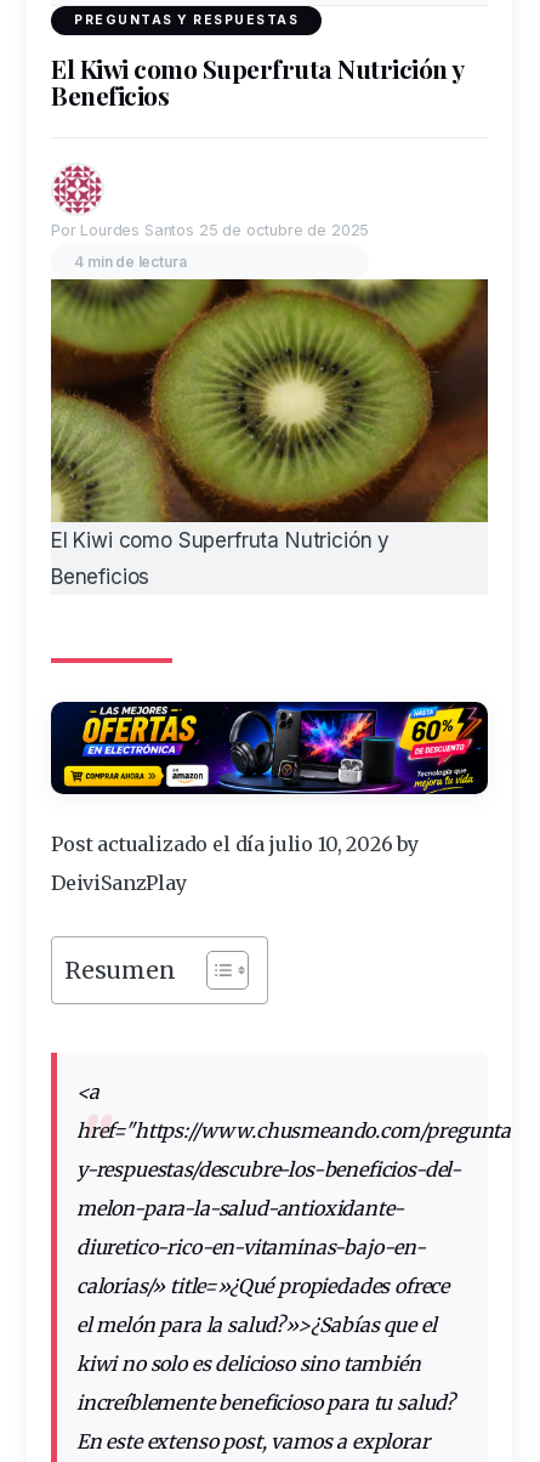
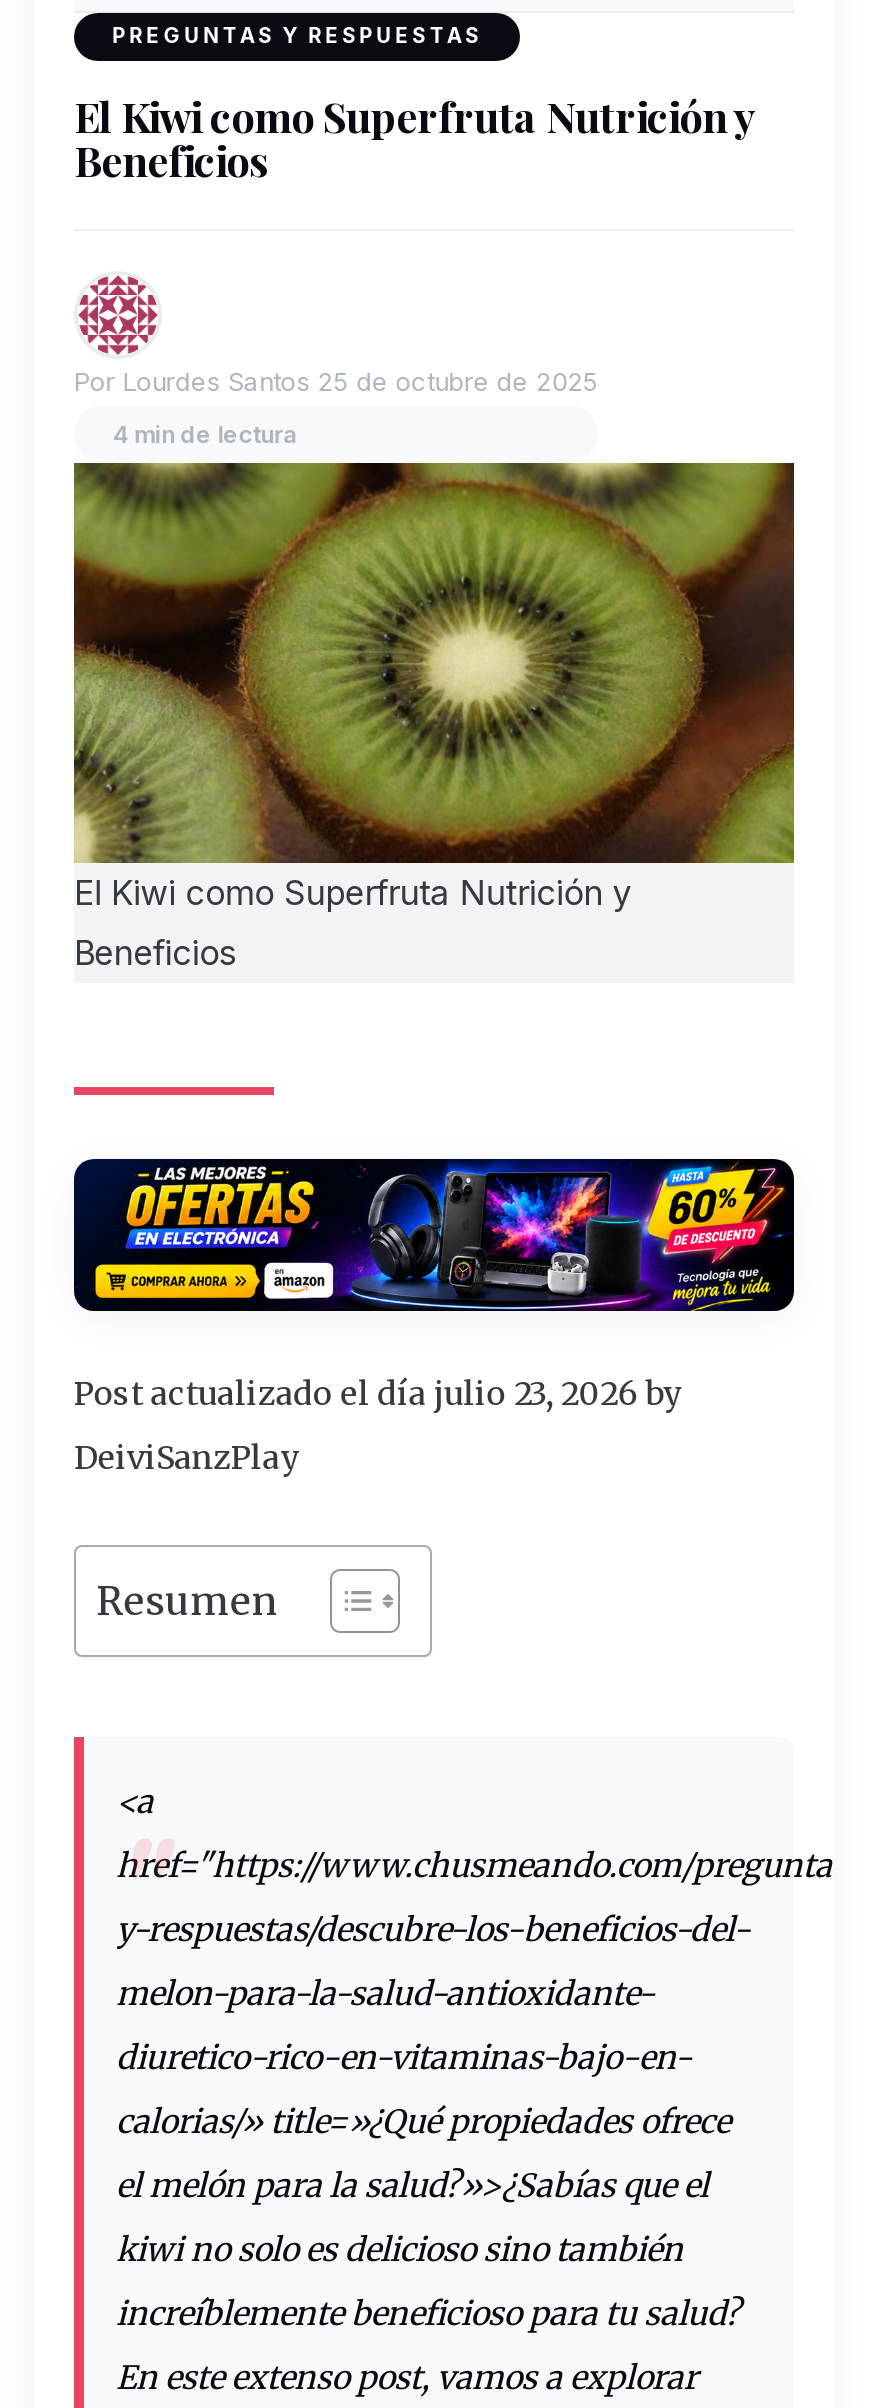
[63,832,419,856] Post actualizado el día julio 10, 2026 by -> [94,1373,680,1413] Post actualizado el día julio 23, 2026 by

